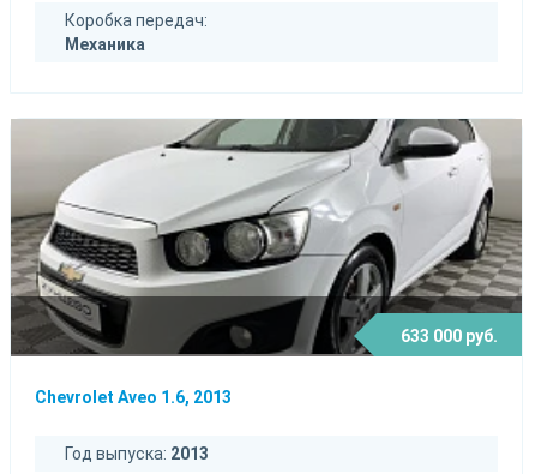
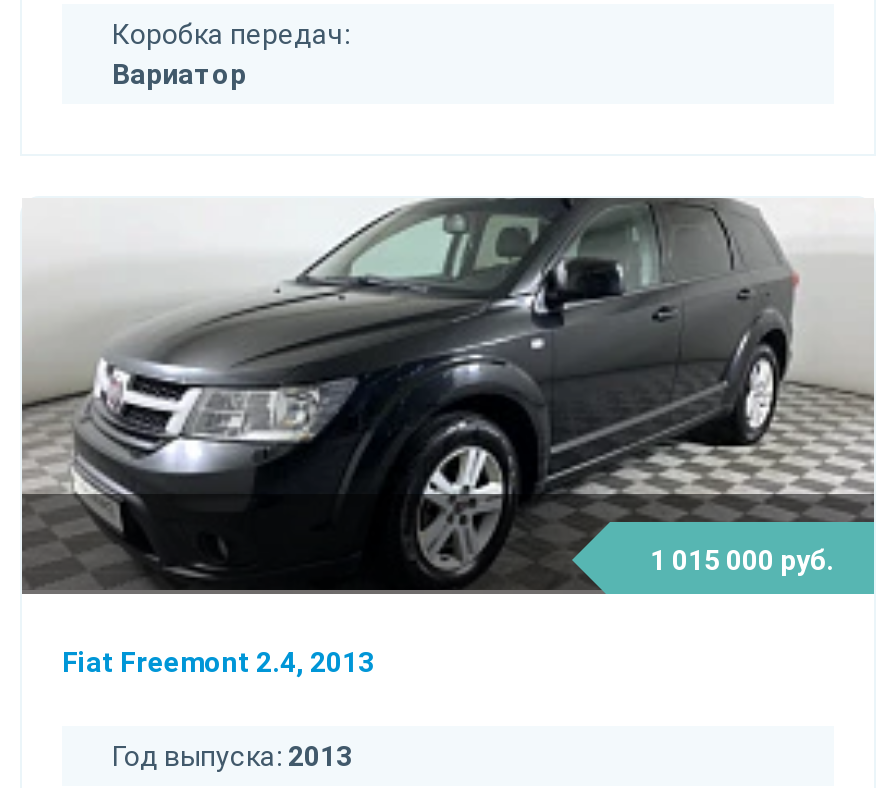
[65,35,145,54] Механика -> [112,58,246,90] Вариатор
[11,118,522,356] [image] | 633 000 руб. -> [24,198,872,594] [image] | 1 015 000 руб.
[35,388,232,407] Chevrolet Aveo 1.6, 2013 -> [62,646,374,678] Fiat Freemont 2.4, 2013

